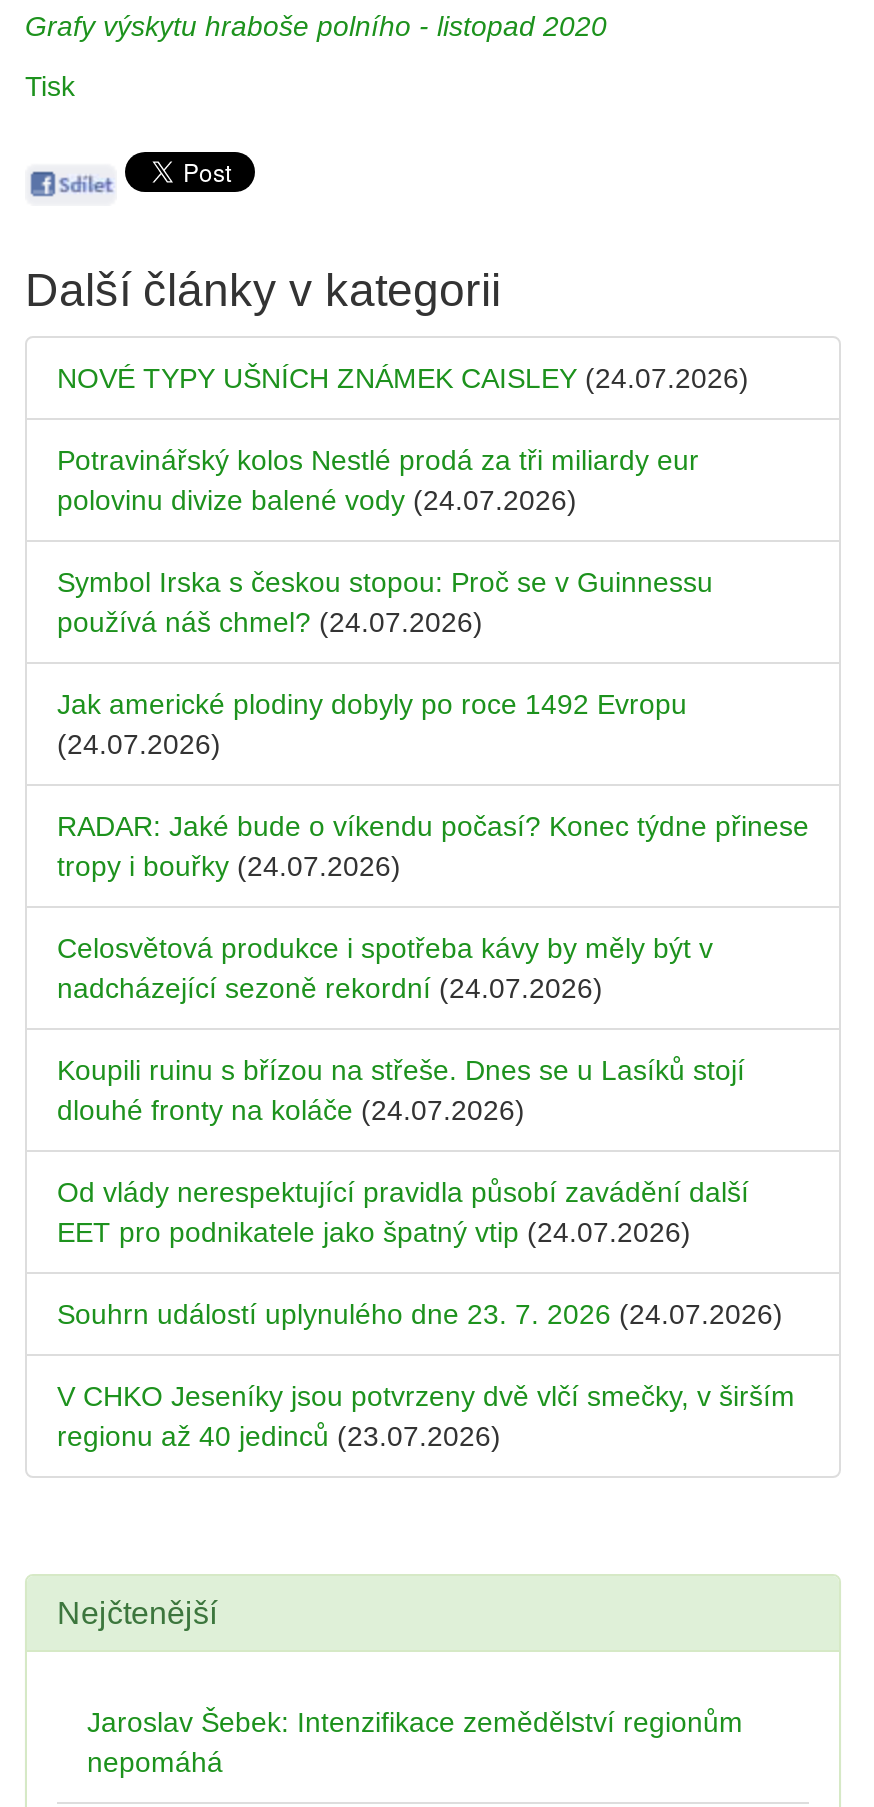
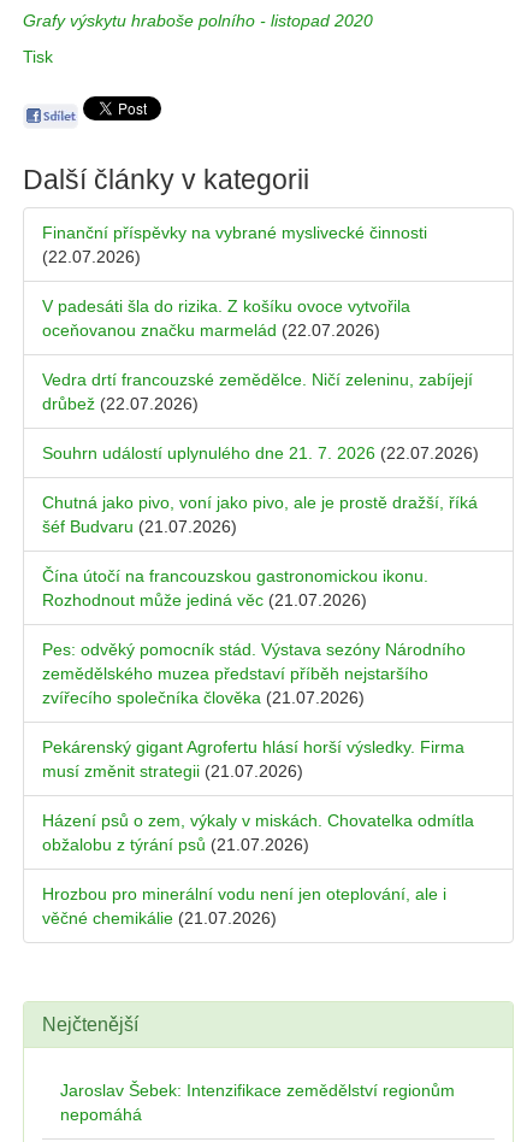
[57,363,749,395] NOVÉ TYPY UŠNÍCH ZNÁMEK CAISLEY (24.07.2026) -> [42,223,427,267] Finanční příspěvky na vybrané myslivecké činnosti | (22.07.2026)
[57,445,699,517] Potravinářský kolos Nestlé prodá za tři miliardy eur | polovinu divize balené vody (24.07.2026) -> [42,297,410,340] V padesáti šla do rizika. Z košíku ovoce vytvořila | oceňovanou značku marmelád (22.07.2026)
[57,567,713,639] Symbol Irska s českou stopou: Proč se v Guinnessu | používá náš chmel? (24.07.2026) -> [42,370,473,414] Vedra drtí francouzské zemědělce. Ničí zeleninu, zabíjejí | drůbež (22.07.2026)
[57,689,687,761] Jak americké plodiny dobyly po roce 1492 Evropu | (24.07.2026) -> [42,444,479,463] Souhrn událostí uplynulého dne 21. 7. 2026 (22.07.2026)
[57,811,809,883] RADAR: Jaké bude o víkendu počasí? Konec týdne přinese | tropy i bouřky (24.07.2026) -> [42,493,478,536] Chutná jako pivo, voní jako pivo, ale je prostě dražší, říká | šéf Budvaru (21.07.2026)
[57,933,713,1005] Celosvětová produkce i spotřeba kávy by měly být v | nadcházející sezoně rekordní (24.07.2026) -> [42,567,428,610] Čína útočí na francouzskou gastronomickou ikonu. | Rozhodnout může jediná věc (21.07.2026)
[57,1055,745,1127] Koupili ruinu s břízou na střeše. Dnes se u Lasíků stojí | dlouhé fronty na koláče (24.07.2026) -> [42,640,466,707] Pes: odvěký pomocník stád. Výstava sezóny Národního | zemědělského muzea představí příběh nejstaršího | zvířecího společníka člověka (21.07.2026)
[57,1177,749,1249] Od vlády nerespektující pravidla působí zavádění další | EET pro podnikatele jako špatný vtip (24.07.2026) -> [42,738,464,781] Pekárenský gigant Agrofertu hlásí horší výsledky. Firma | musí změnit strategii (21.07.2026)
[57,1299,783,1331] Souhrn událostí uplynulého dne 23. 7. 2026 (24.07.2026) -> [42,811,474,854] Házení psů o zem, výkaly v miskách. Chovatelka odmítla | obžalobu z týrání psů (21.07.2026)
[57,1381,795,1453] V CHKO Jeseníky jsou potvrzeny dvě vlčí smečky, v širším | regionu až 40 jedinců (23.07.2026) -> [42,885,446,928] Hrozbou pro minerální vodu není jen oteplování, ale i | věčné chemikálie (21.07.2026)

